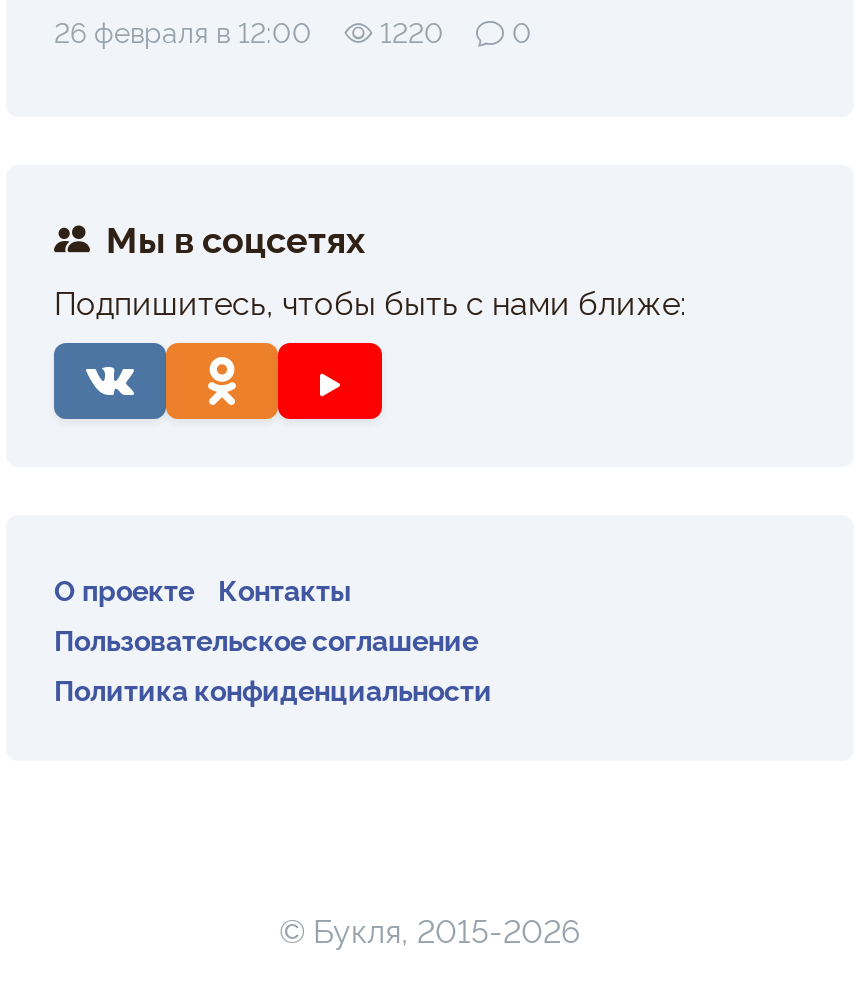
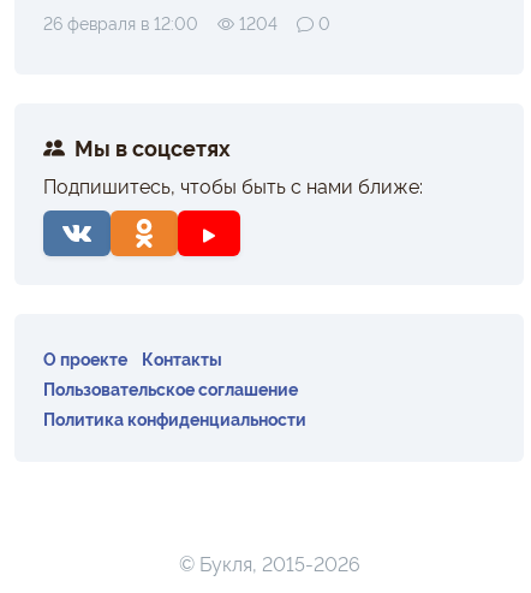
[54,11,532,49] 26 февраля в 12:00 1220 0 -> [43,11,330,34] 26 февраля в 12:00 1204 0

